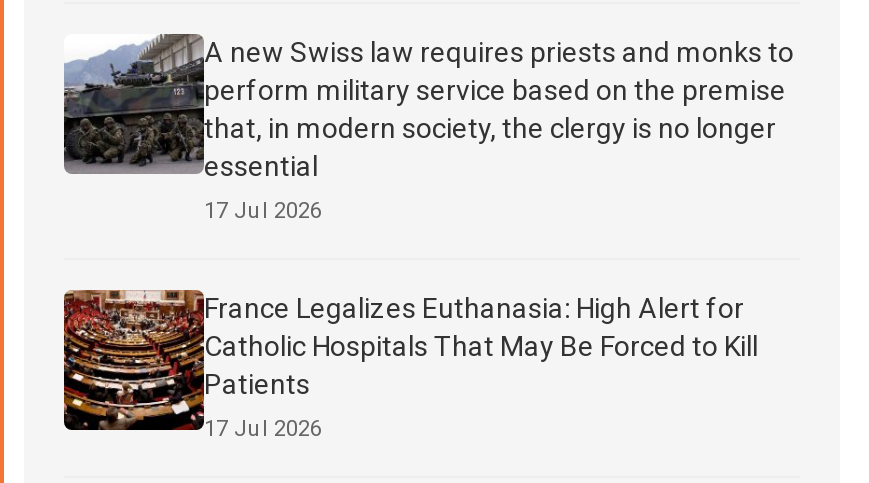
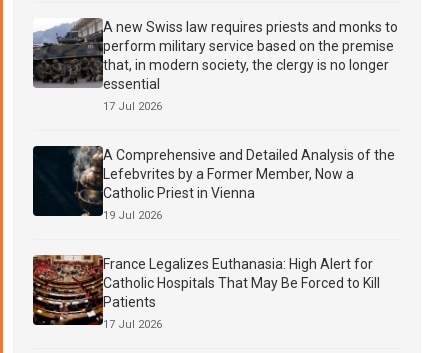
none -> [32,145,395,222] [image] | A Comprehensive and Detailed Analysis of the | Lefebvrites by a Former Member, Now a | Catholic Priest in Vienna | 19 Jul 2026

